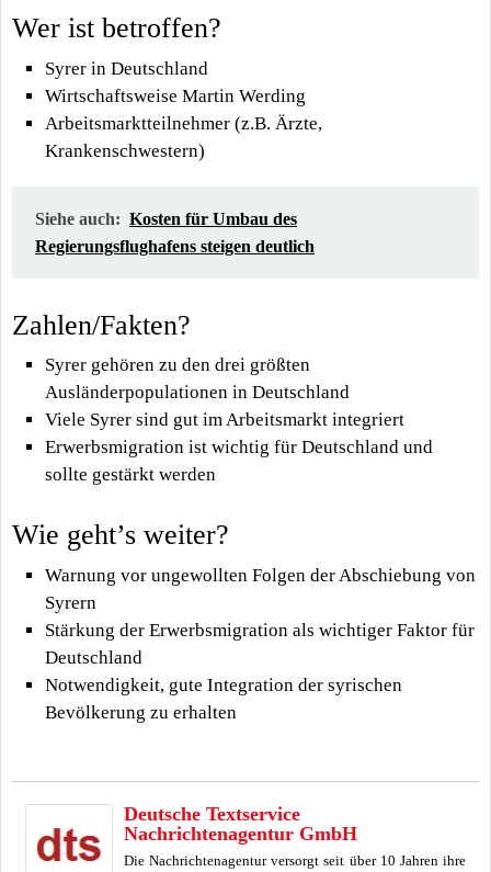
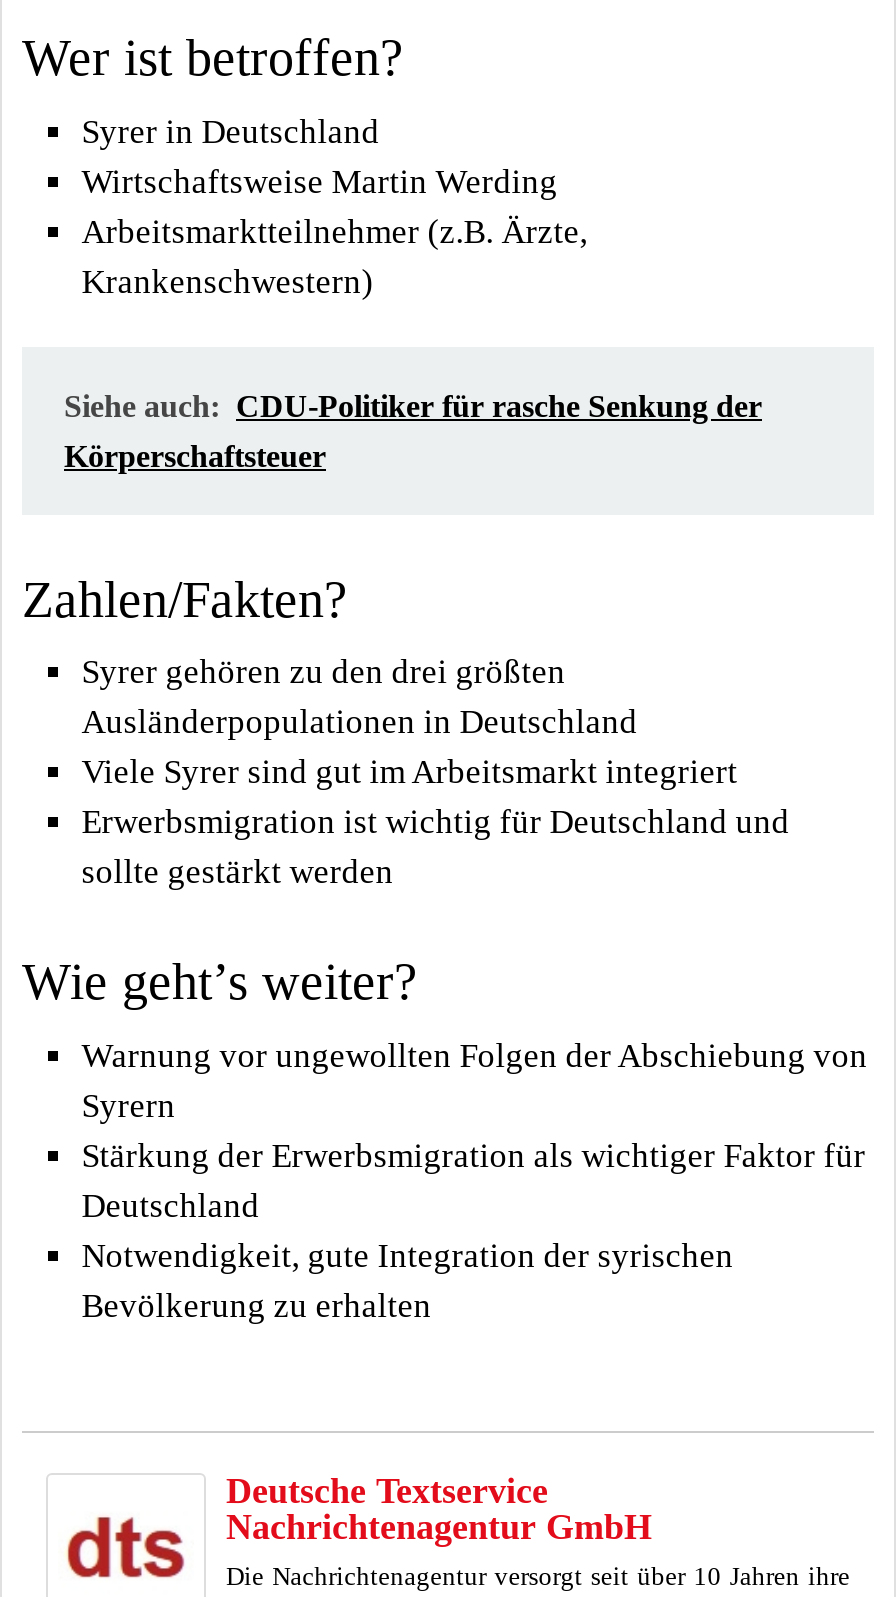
[35,210,297,228] Siehe auch: Kosten für Umbau des -> [64,389,762,423] Siehe auch: CDU-Politiker für rasche Senkung der
[35,237,315,256] Regierungsflughafens steigen deutlich -> [64,439,326,473] Körperschaftsteuer

